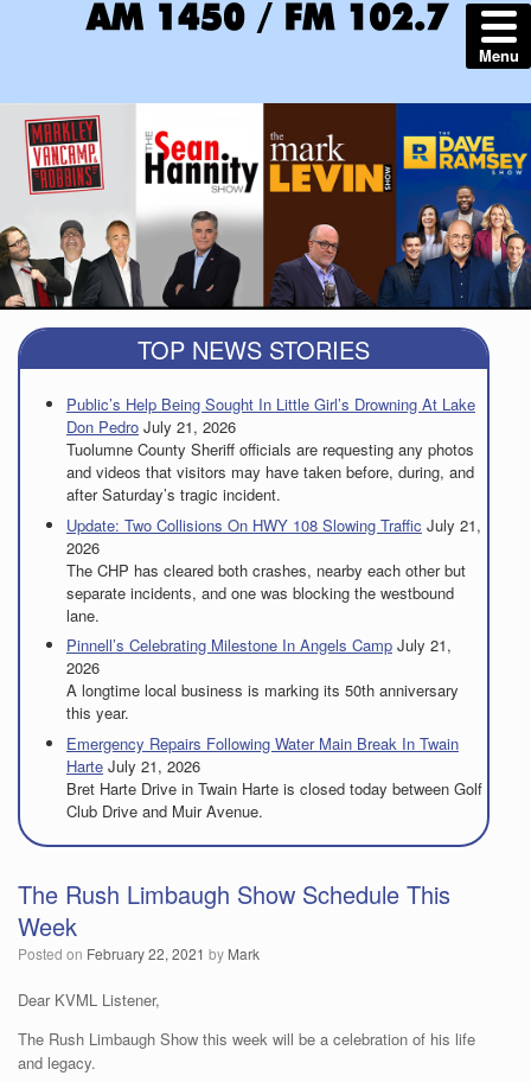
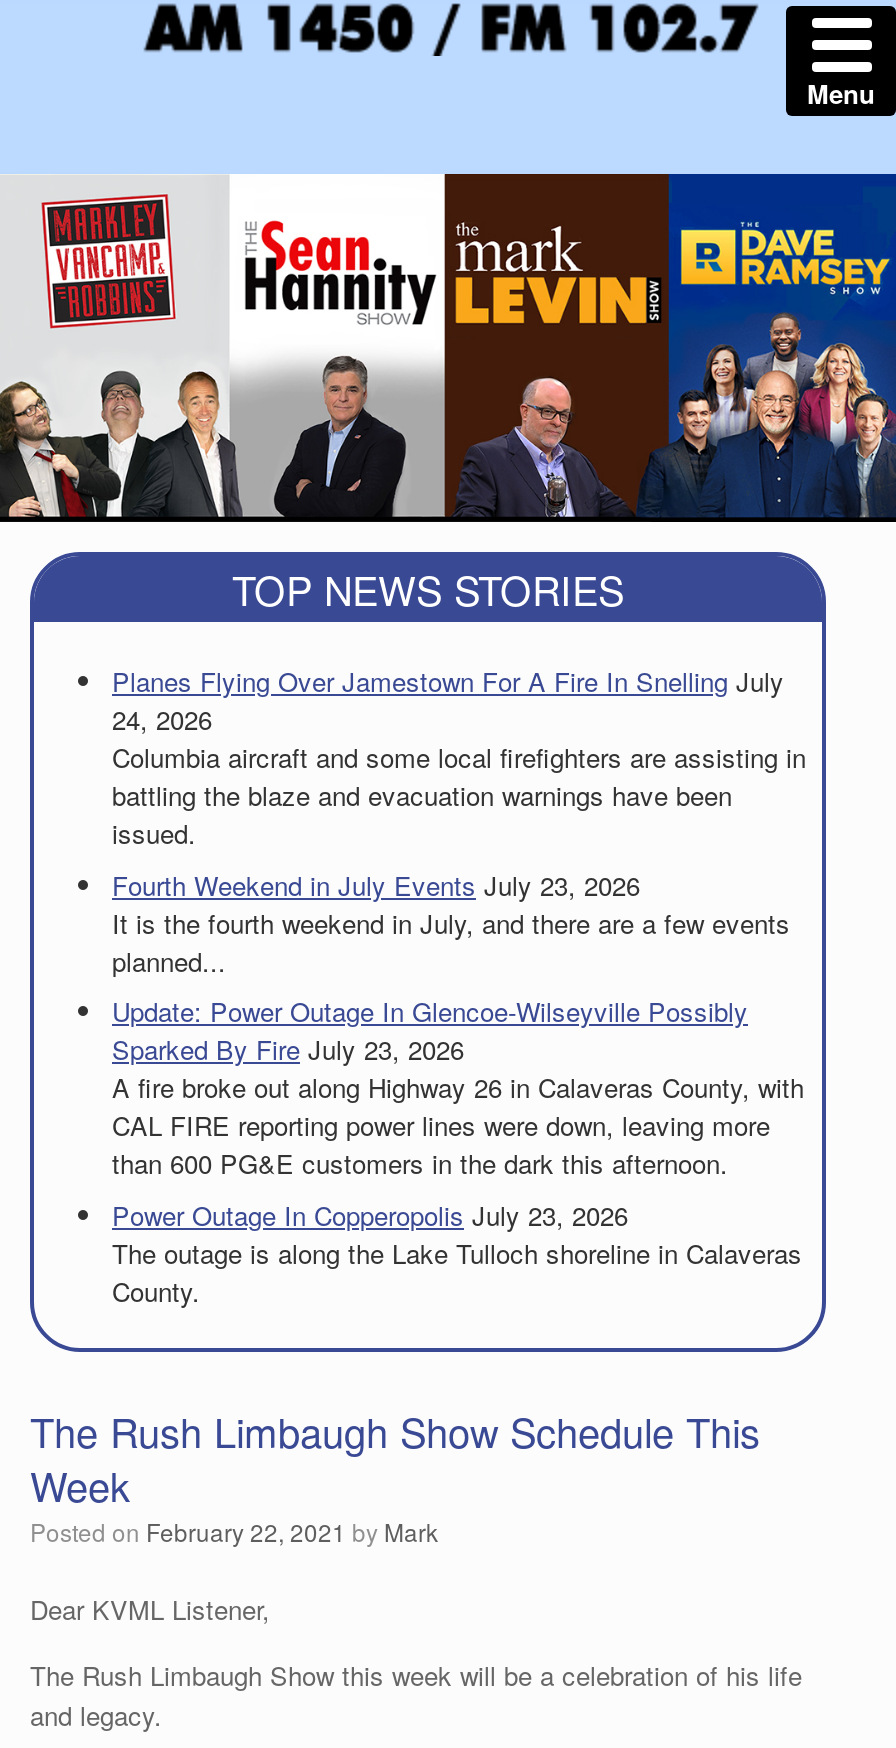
[66,393,482,822] Public’s Help Being Sought In Little Girl’s Drowning At Lake | Don Pedro July 21, 2026 | Tuolumne County Sheriff officials are requesting any photos | and videos that visitors may have taken before, during, and | after Saturday’s tragic incident. | Update: Two Collisions On HWY 108 Slowing Traffic July 21, | 2026 | The CHP has cleared both crashes, nearby each other but | separate incidents, and one was blocking the westbound | lane. | Pinnell’s Celebrating Milestone In Angels Camp July 21, | 2026 | A longtime local business is marking its 50th anniversary | this year. | Emergency Repairs Following Water Main Break In Twain | Harte July 21, 2026 | Bret Harte Drive in Twain Harte is closed today between Golf | Club Drive and Muir Avenue. -> [112,662,806,1309] Planes Flying Over Jamestown For A Fire In Snelling July | 24, 2026 | Columbia aircraft and some local firefighters are assisting in | battling the blaze and evacuation warnings have been | issued. | Fourth Weekend in July Events July 23, 2026 | It is the fourth weekend in July, and there are a few events | planned... | Update: Power Outage In Glencoe-Wilseyville Possibly | Sparked By Fire July 23, 2026 | A fire broke out along Highway 26 in Calaveras County, with | CAL FIRE reporting power lines were down, leaving more | than 600 PG&E customers in the dark this afternoon. | Power Outage In Copperopolis July 23, 2026 | The outage is along the Lake Tulloch shoreline in Calaveras | County.

